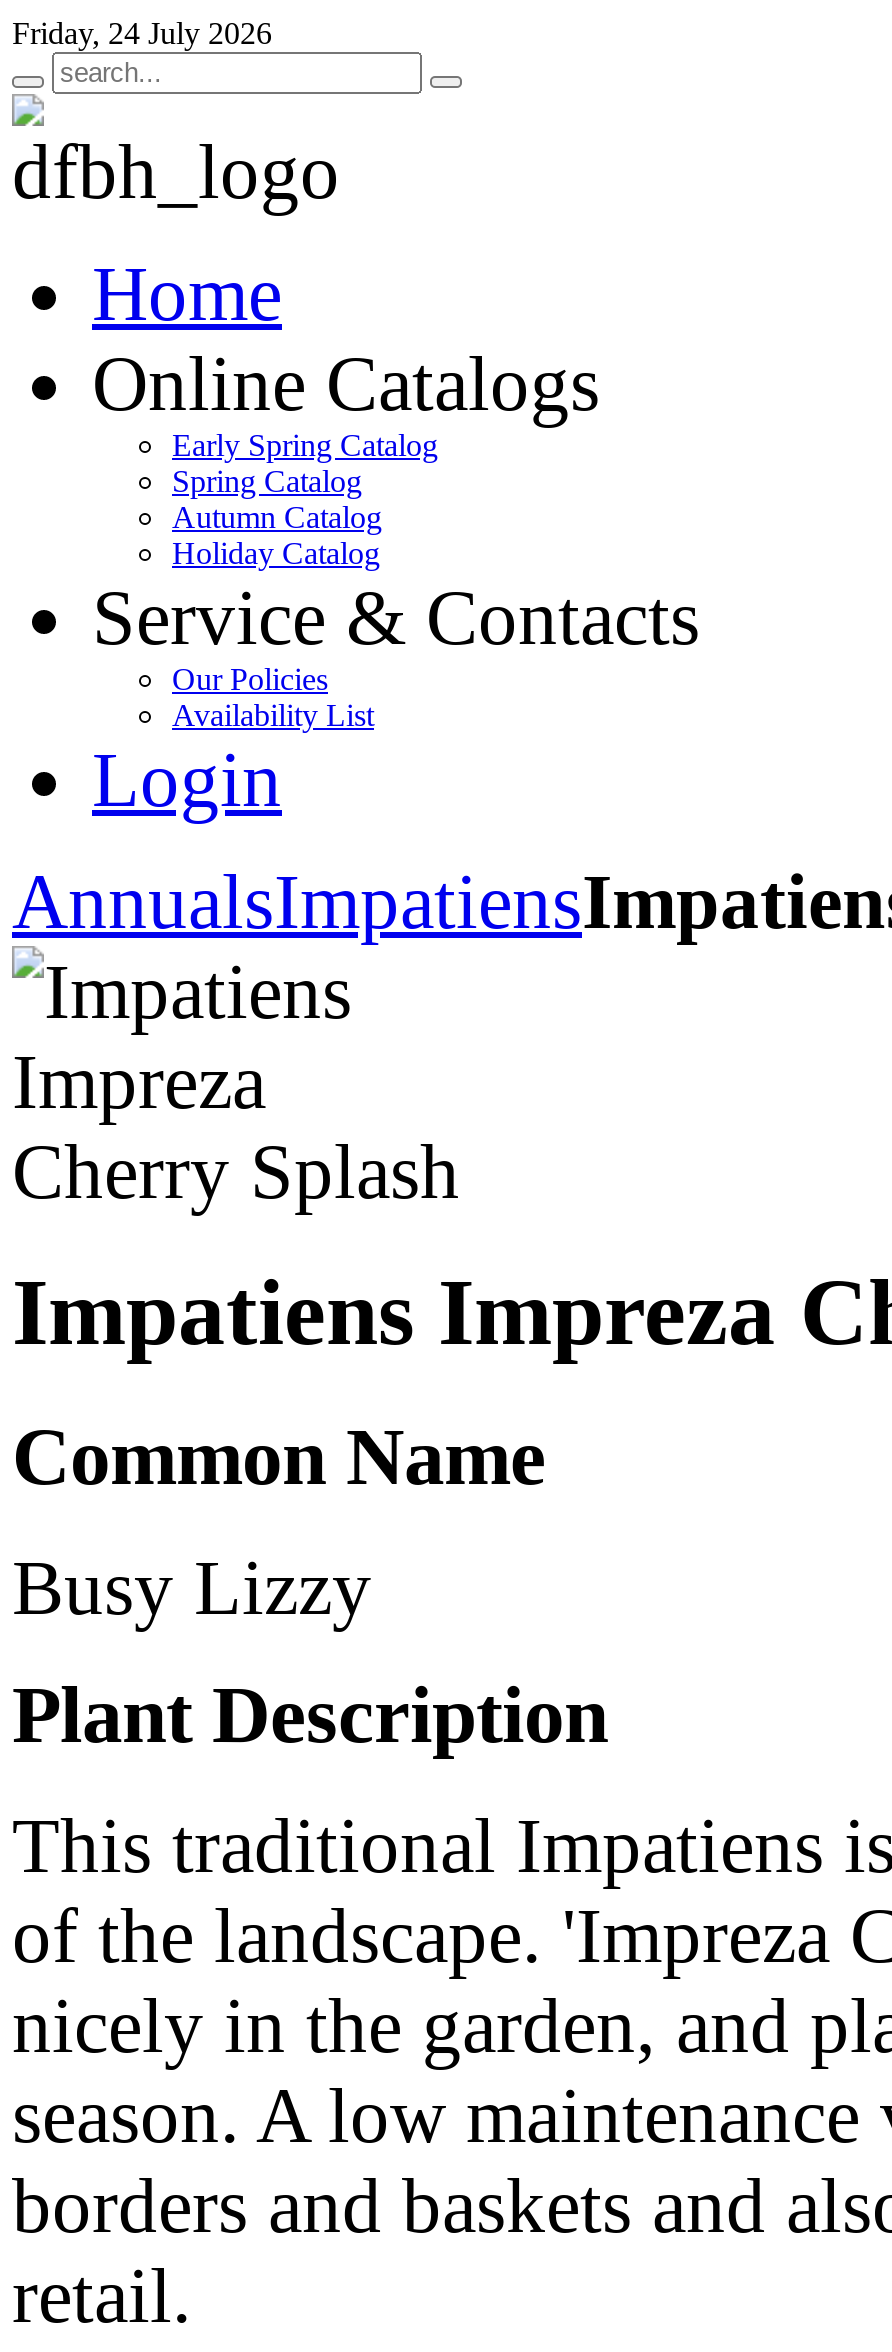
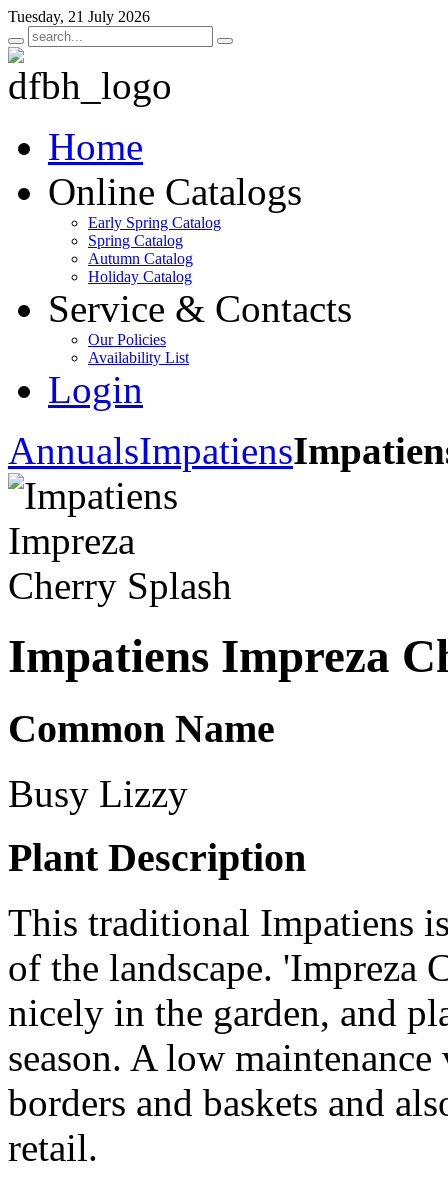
[12,16,272,50] Friday, 24 July 2026 -> [8,8,150,25] Tuesday, 21 July 2026

